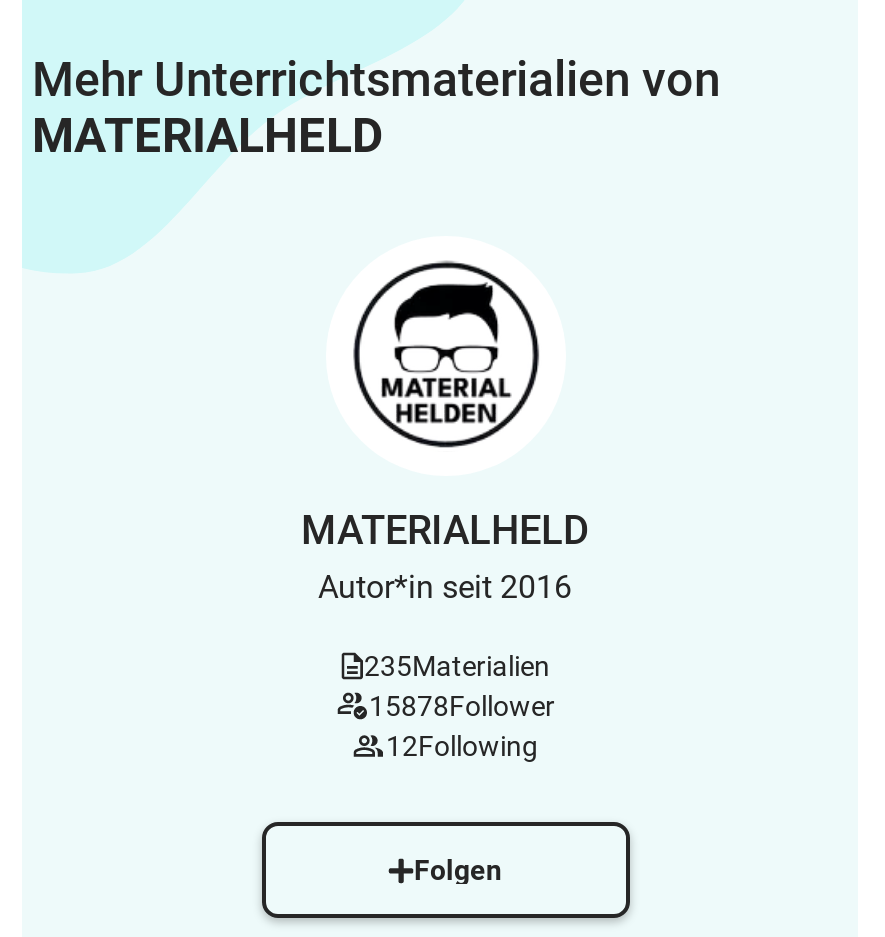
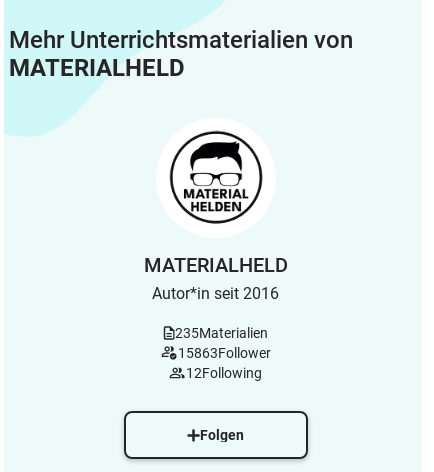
[369,690,555,722] 15878Follower -> [177,345,270,361] 15863Follower

